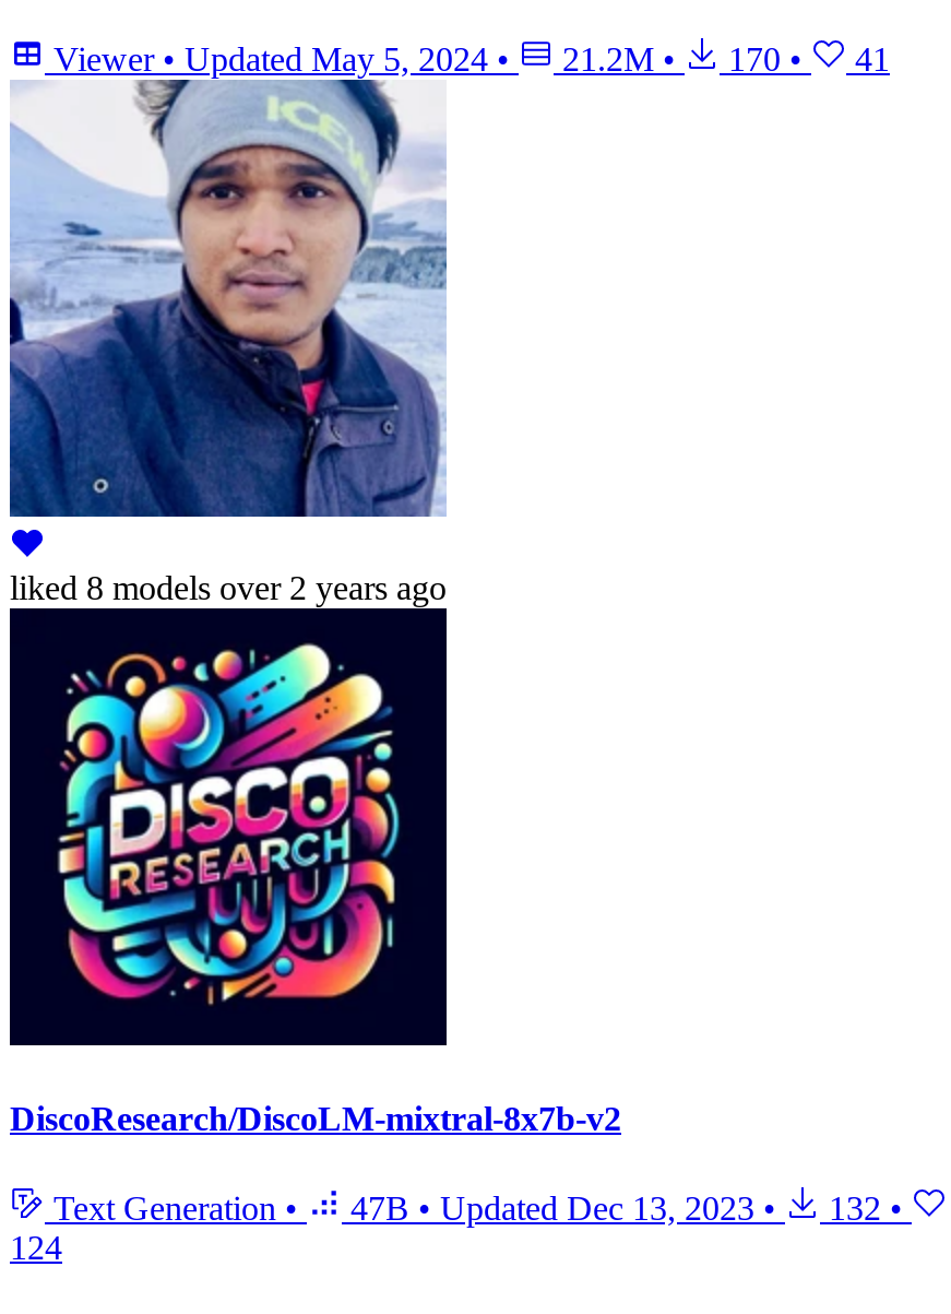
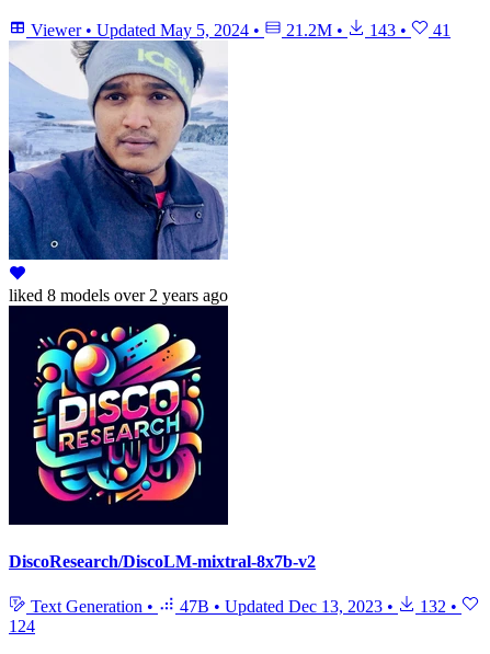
[45,40,890,77] Viewer • Updated May 5, 2024 • 21.2M • 170 • 41 -> [26,21,451,39] Viewer • Updated May 5, 2024 • 21.2M • 143 • 41

